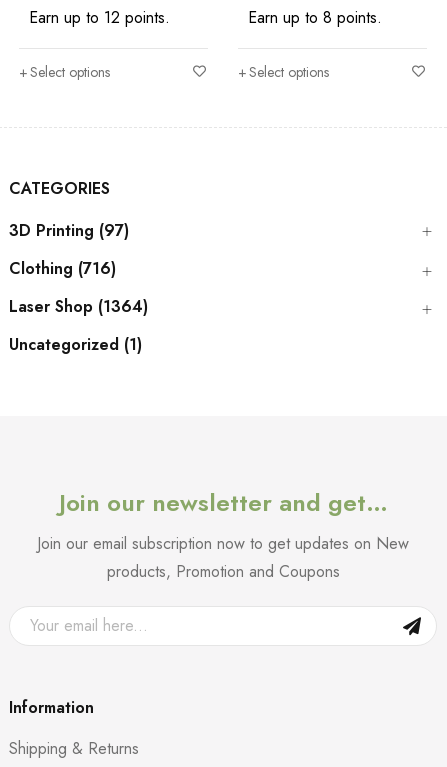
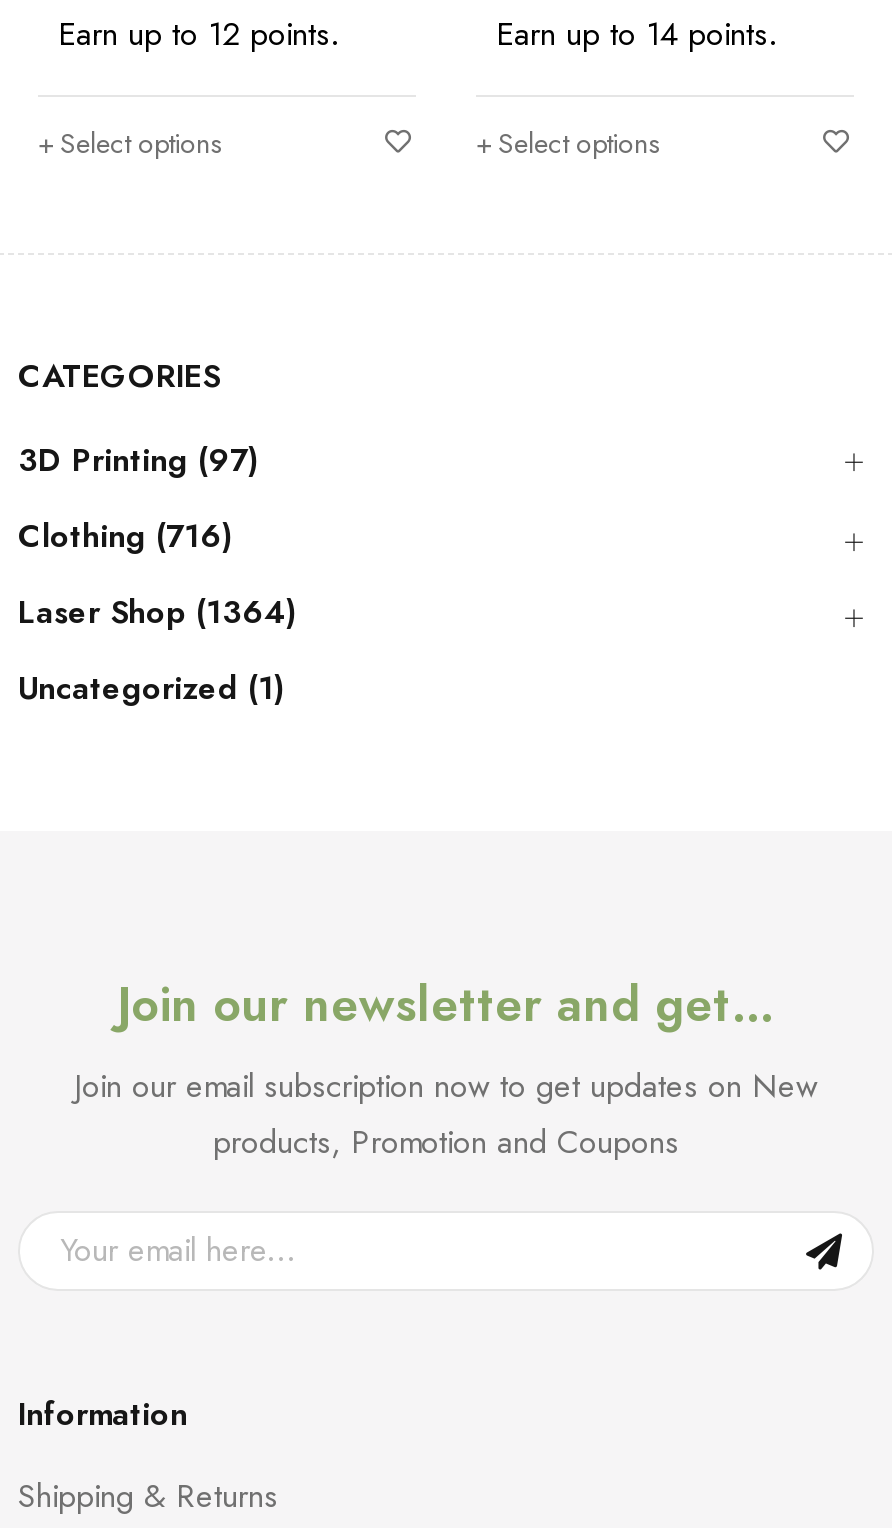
[248,6,382,29] Earn up to 8 points. -> [496,11,778,57] Earn up to 14 points.

